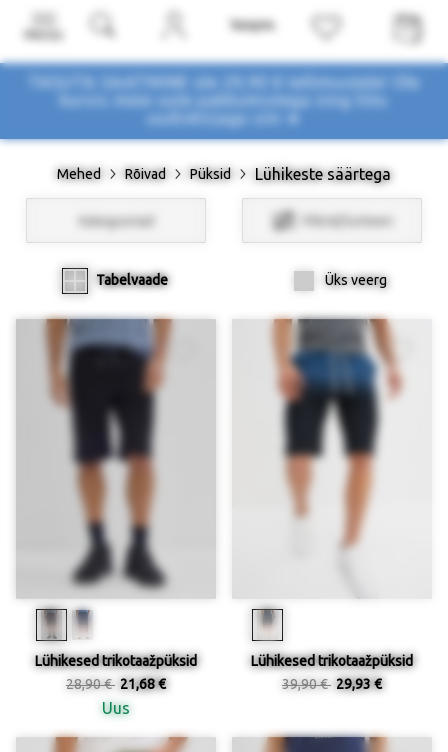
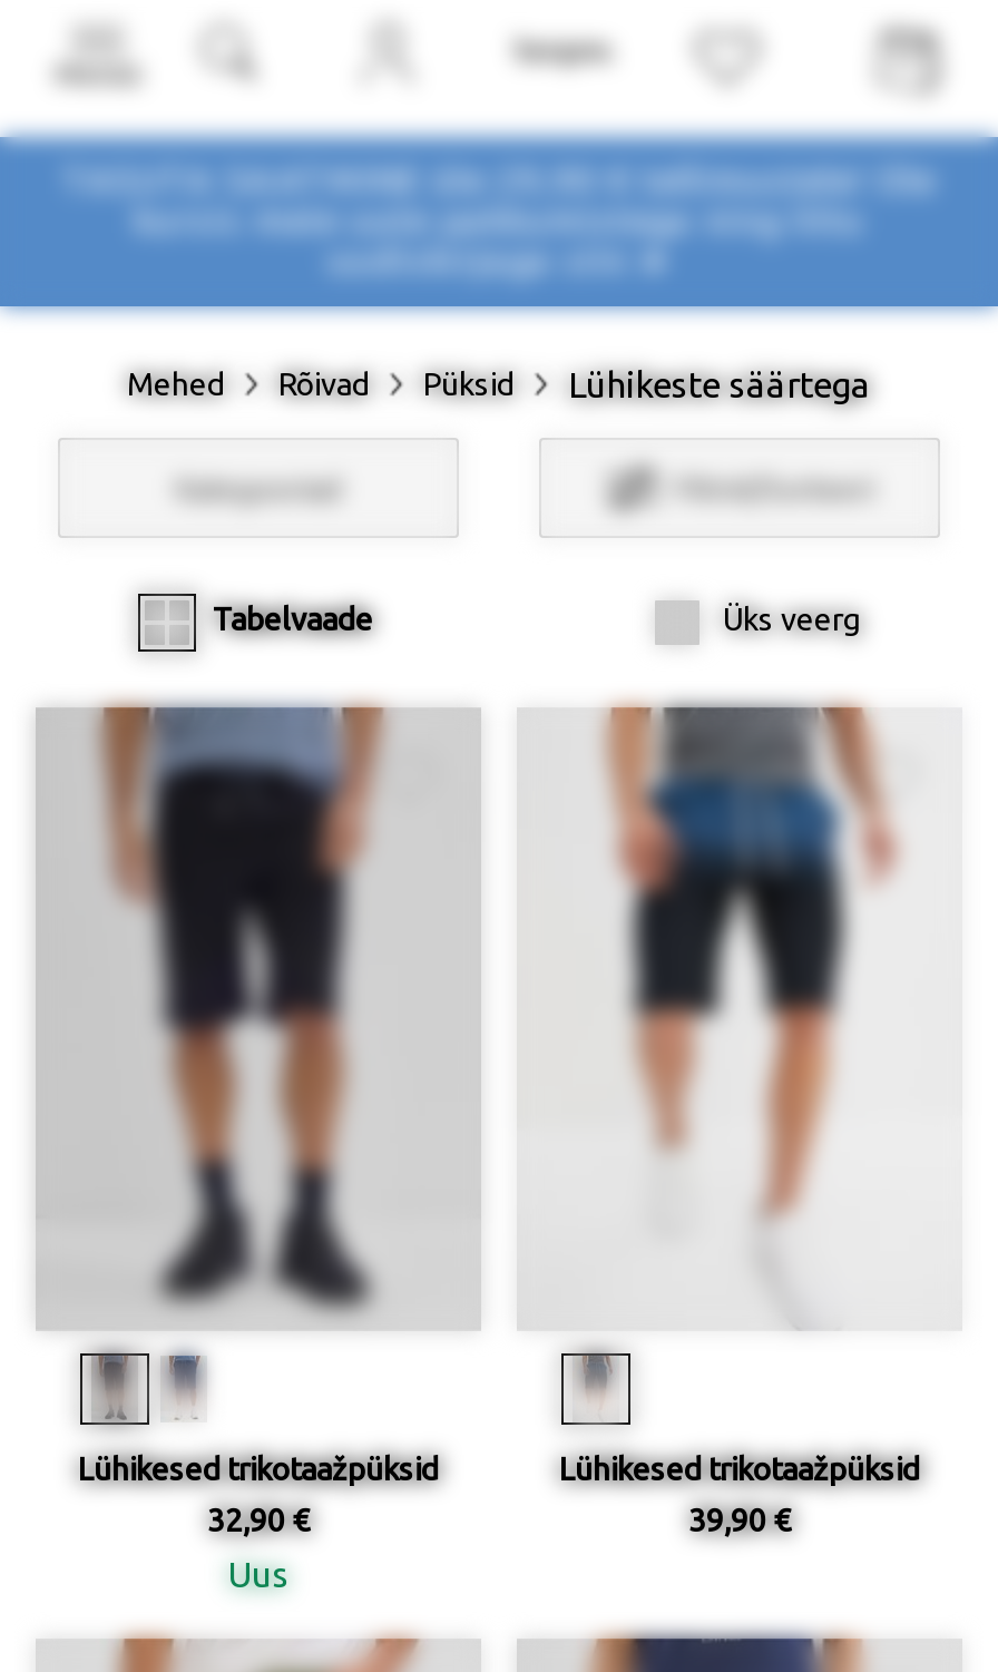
[66,675,166,691] 28,90 € 21,68 € -> [207,1502,310,1537] 32,90 €
[282,675,382,691] 39,90 € 29,93 € -> [688,1502,791,1537] 39,90 €

